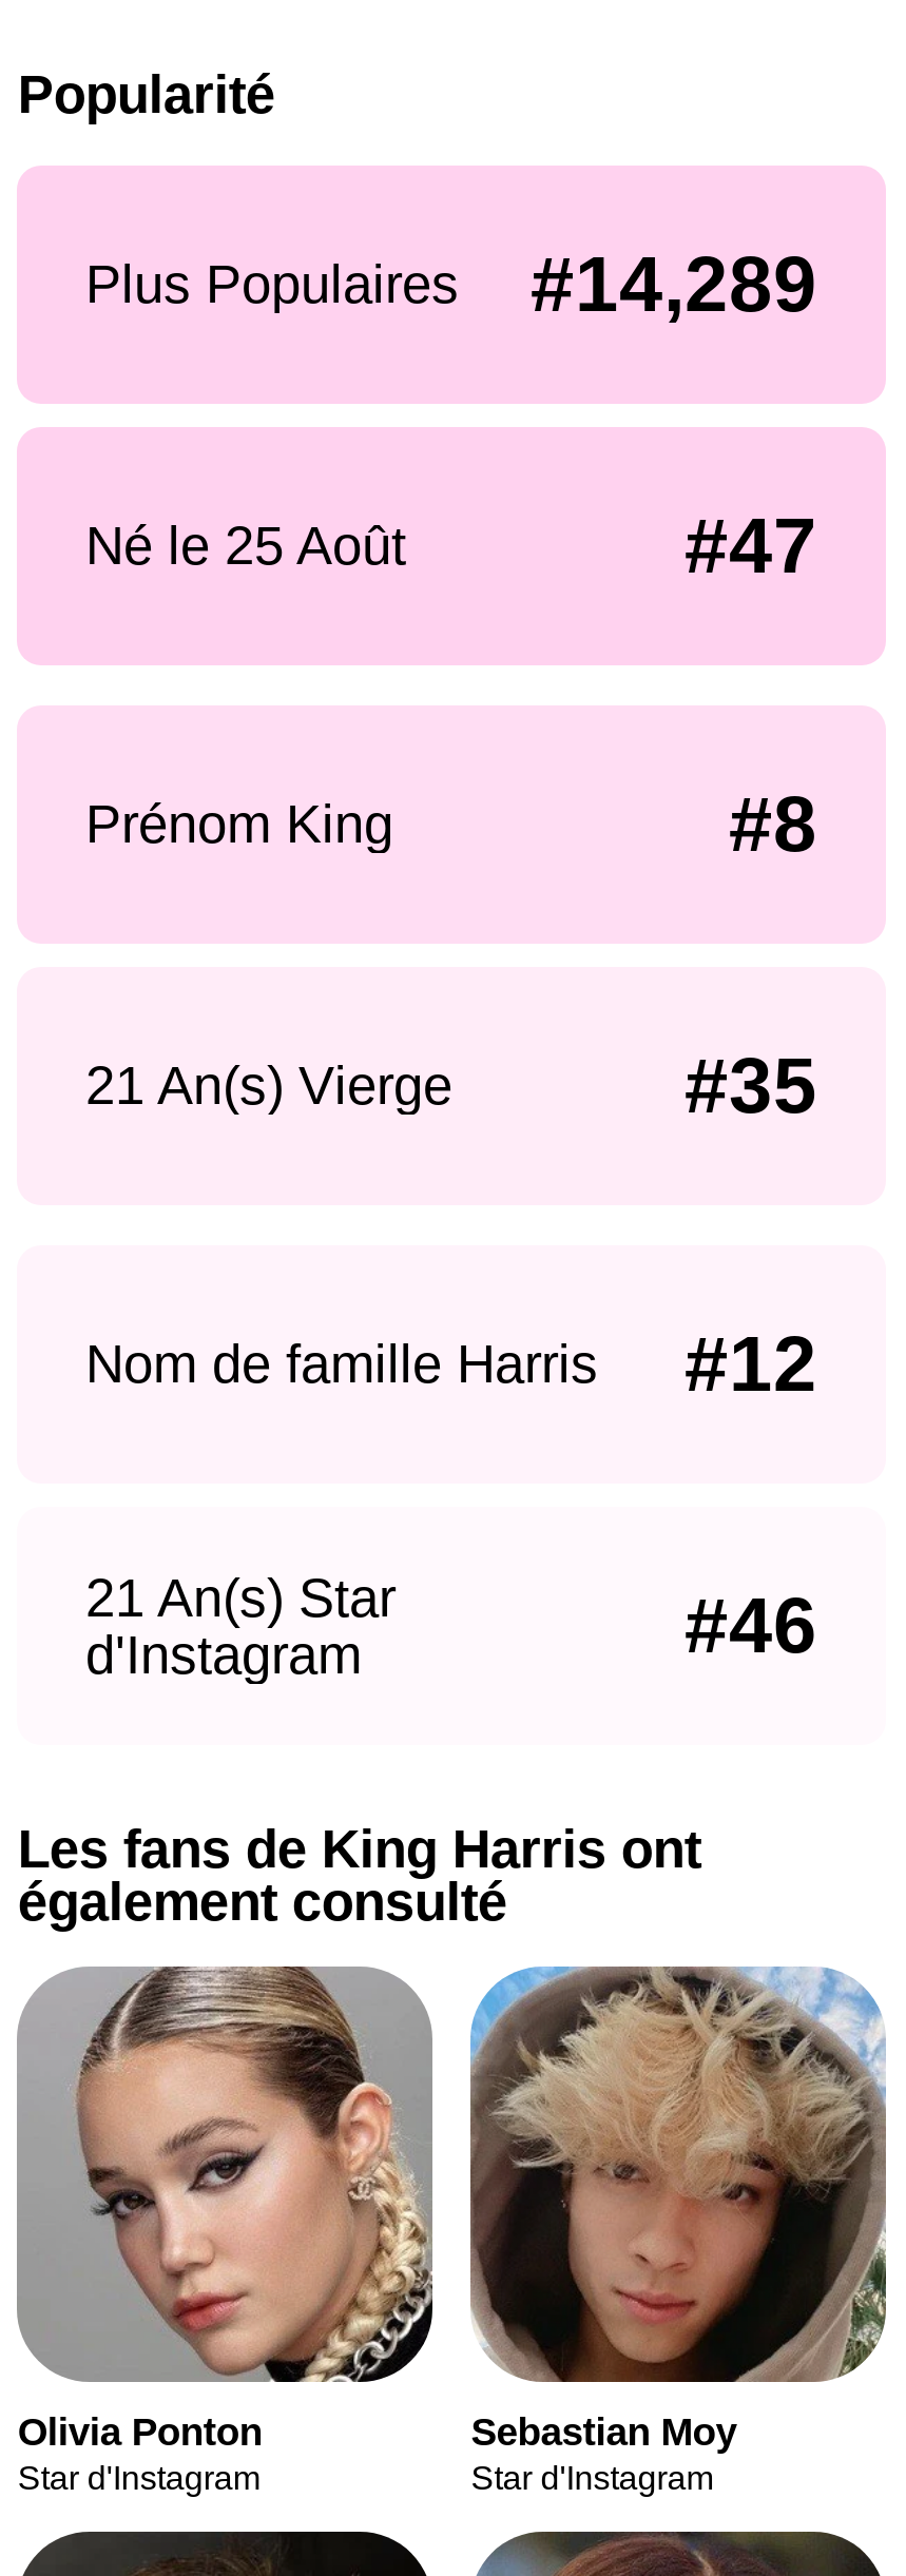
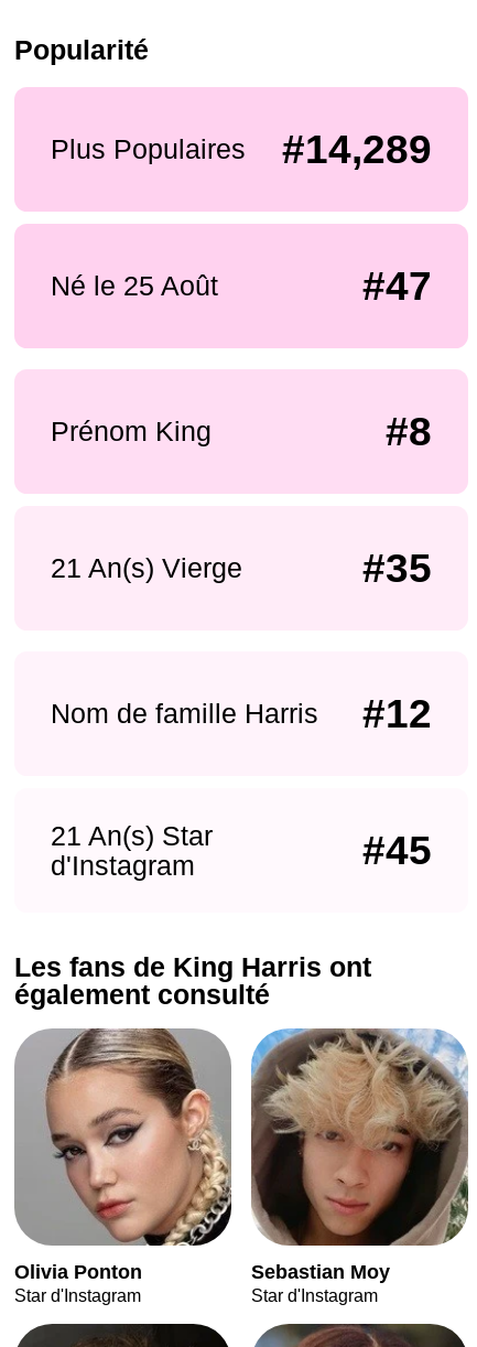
[685,1583,817,1670] #46 -> [363,828,432,873] #45

